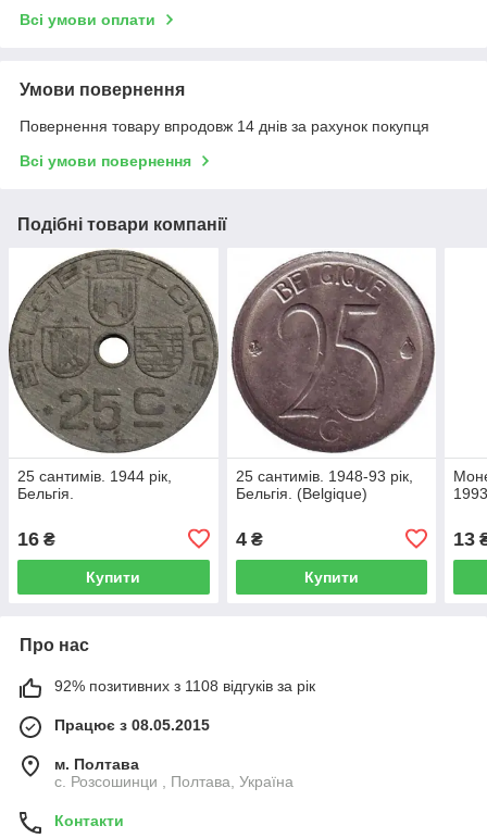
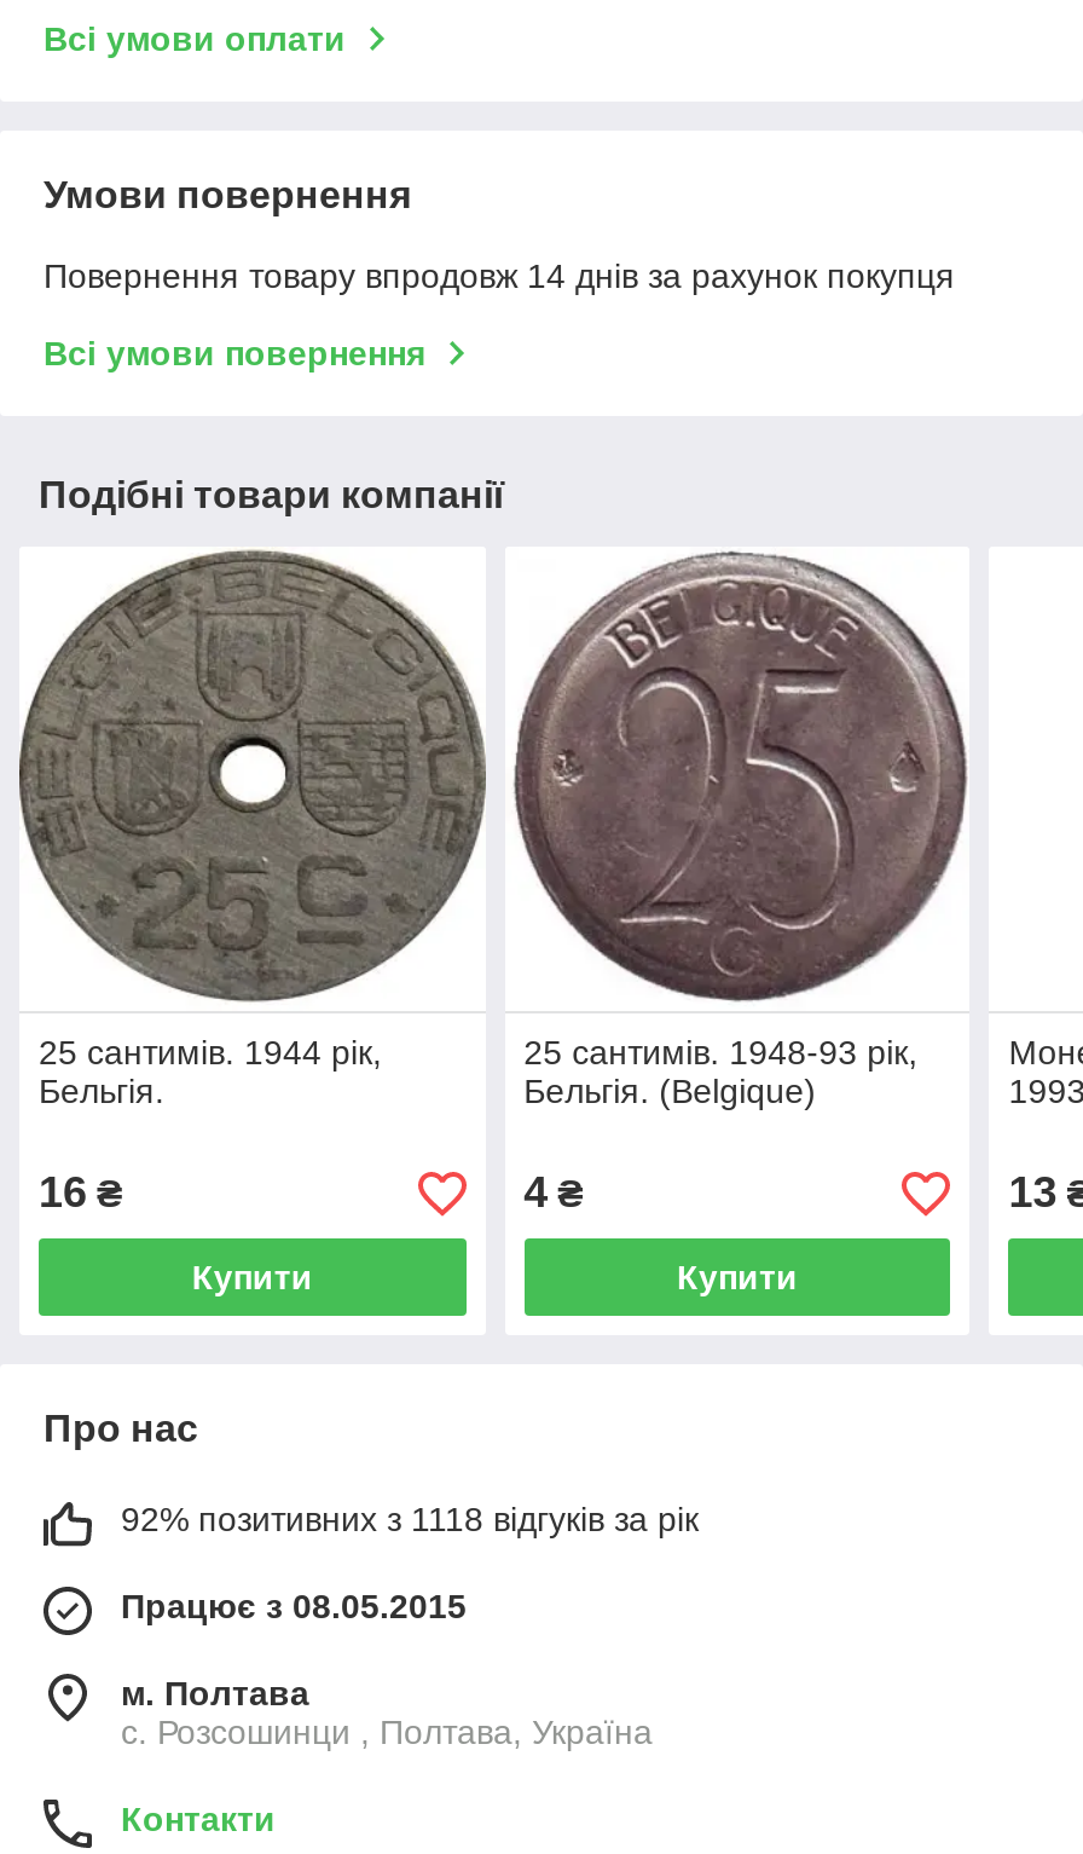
[54,677,315,694] 92% позитивних з 1108 відгуків за рік -> [121,1500,699,1539] 92% позитивних з 1118 відгуків за рік

